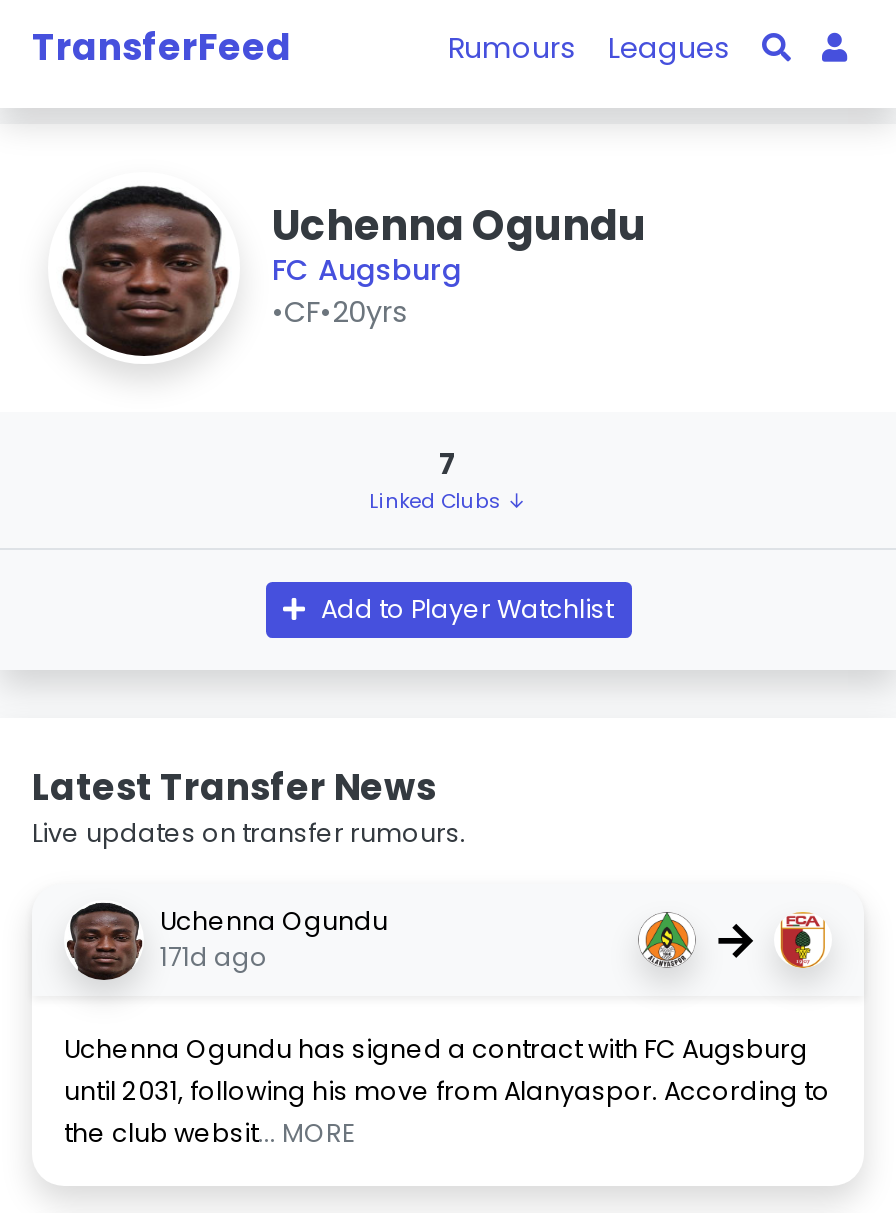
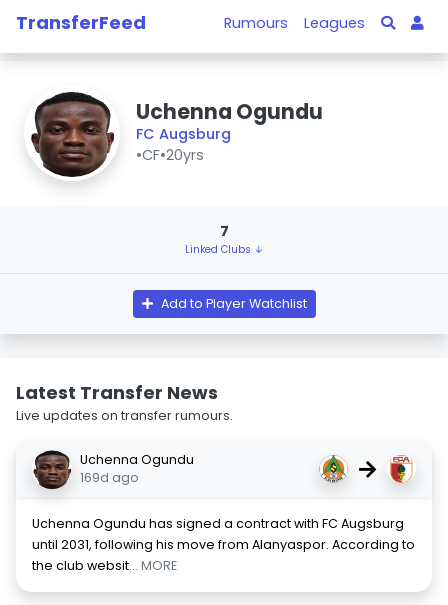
[160,940,268,974] 171d ago -> [80,469,139,486] 169d ago

